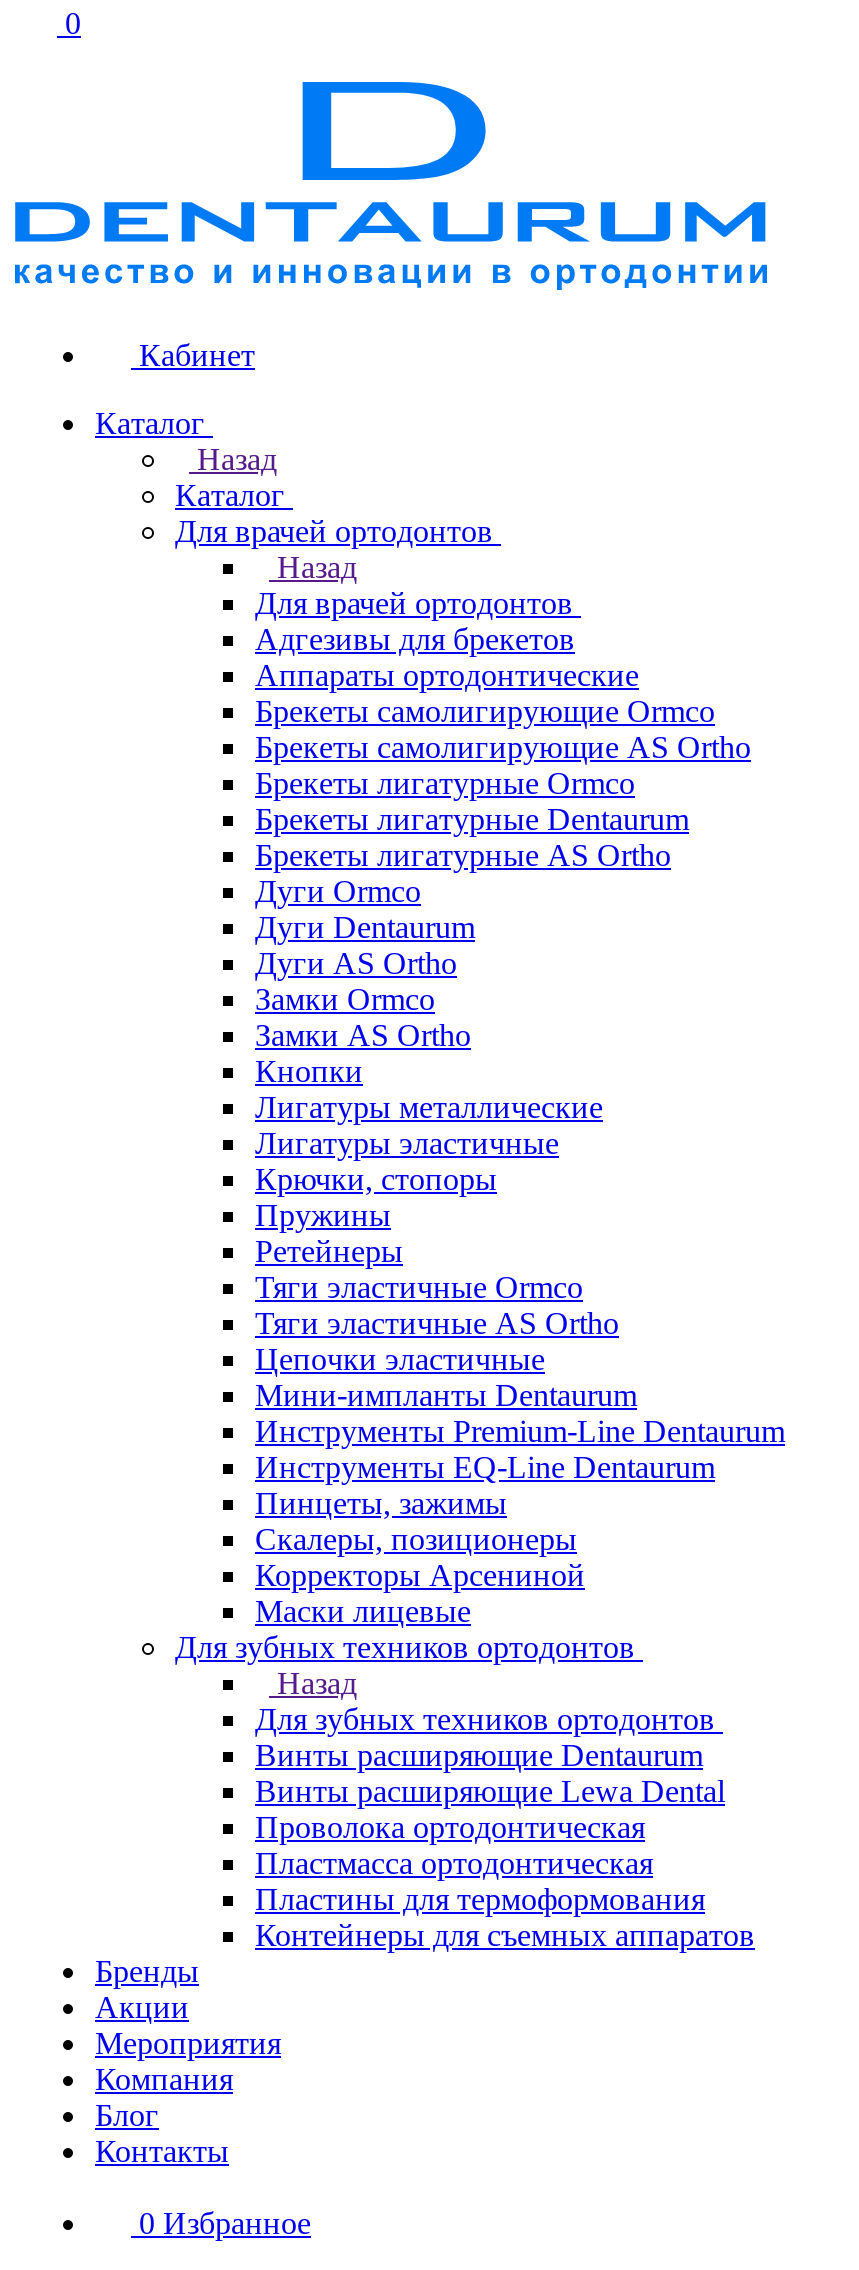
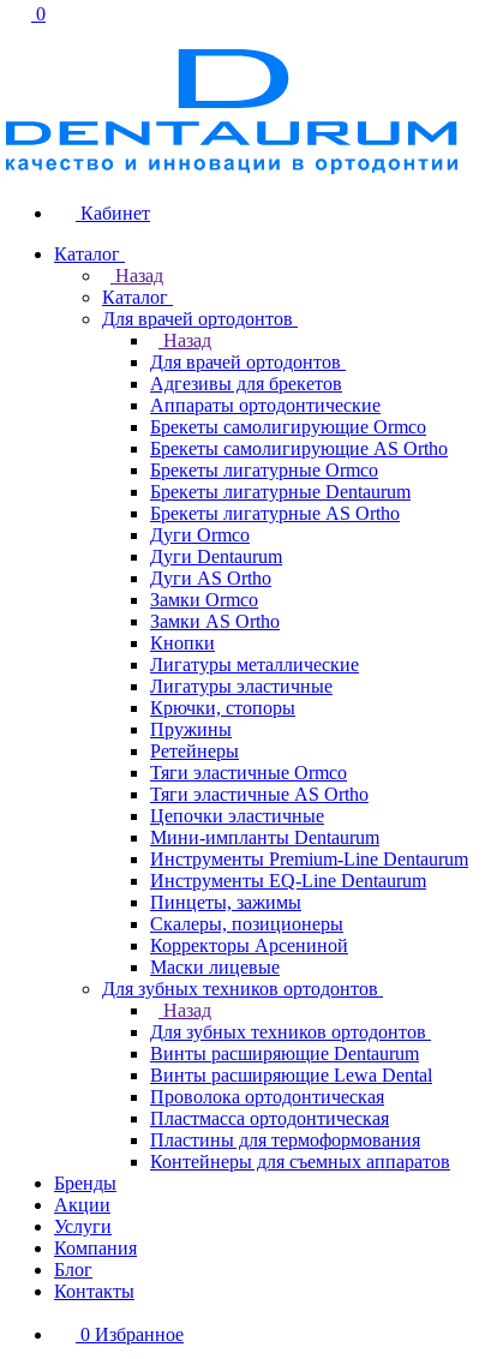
[95,2026,281,2060] Мероприятия -> [54,1216,112,1237] Услуги

